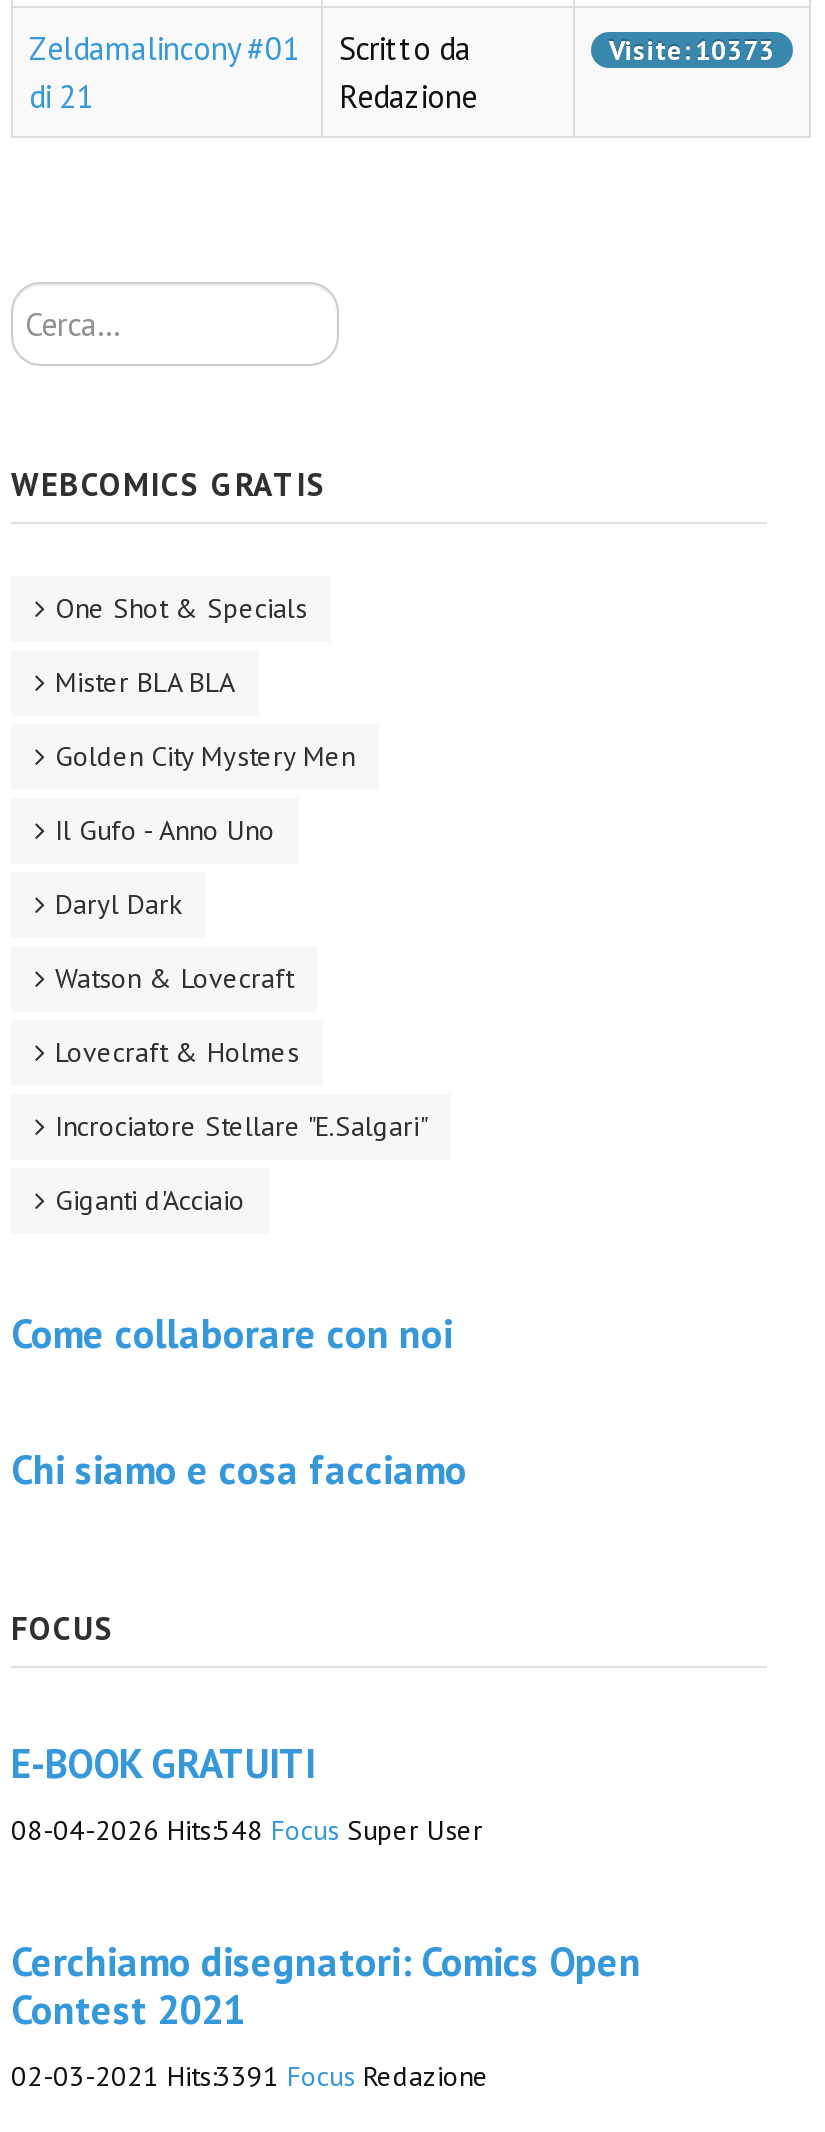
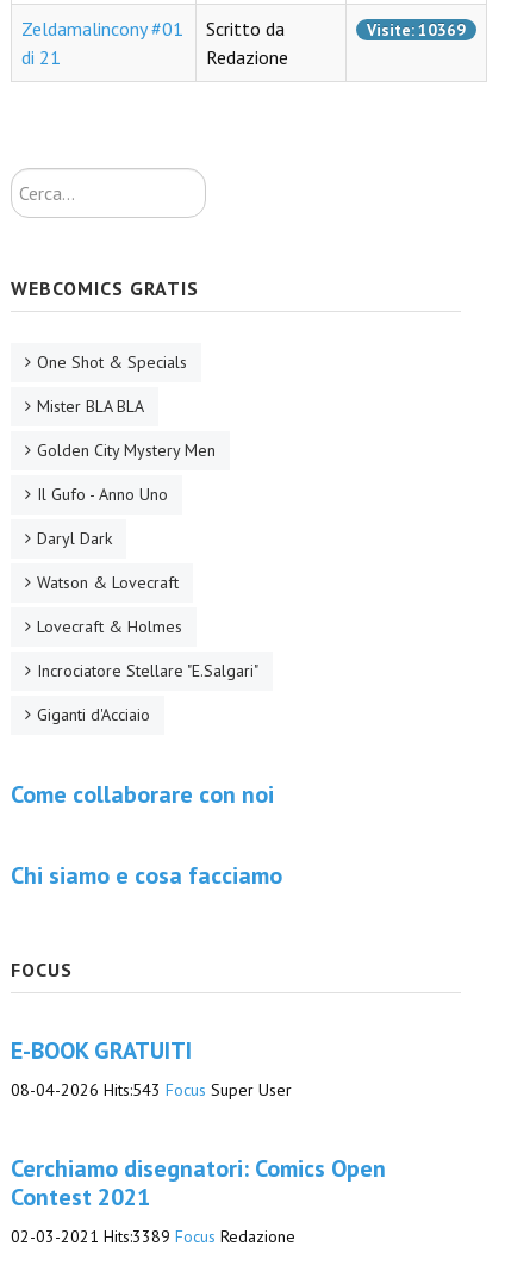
[609,32,775,68] Visite: 10373 -> [367,19,466,40] Visite: 10369
[11,1812,483,1848] 08-04-2026 Hits:548 Focus Super User -> [11,1079,292,1101] 08-04-2026 Hits:543 Focus Super User
[11,2058,489,2094] 02-03-2021 Hits:3391 Focus Redazione -> [11,1226,295,1247] 02-03-2021 Hits:3389 Focus Redazione

